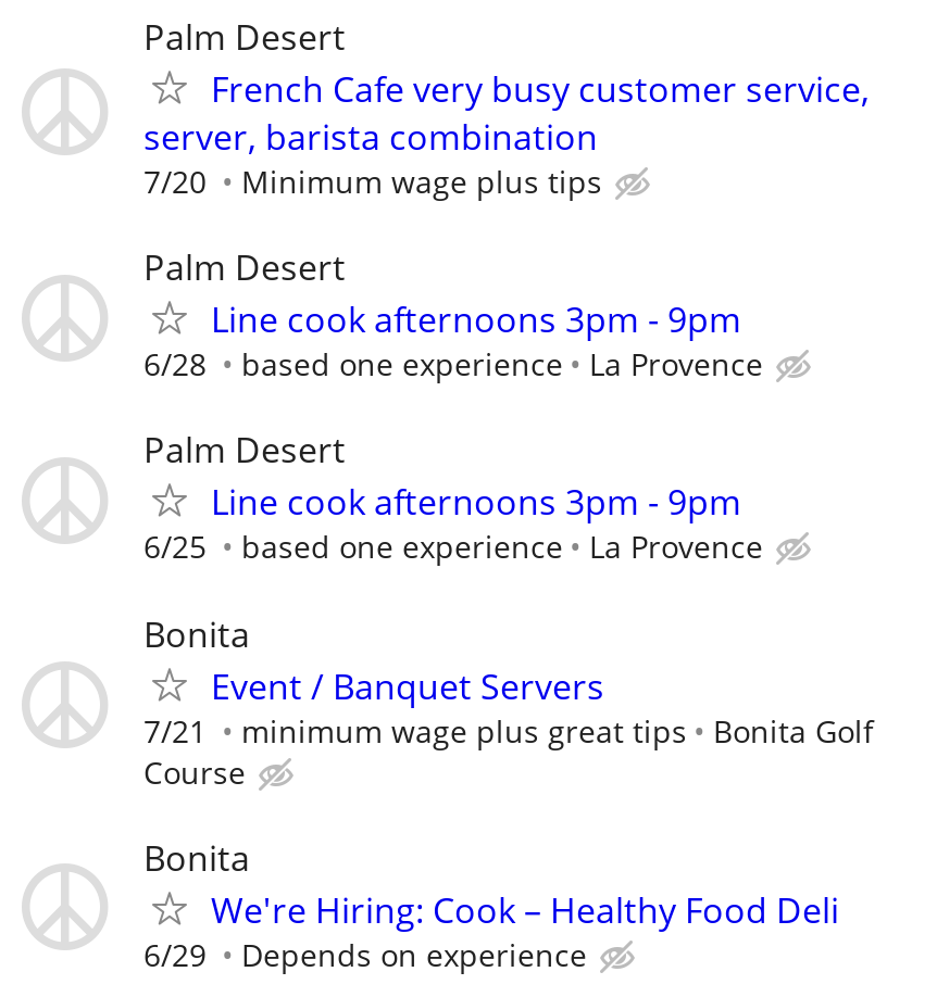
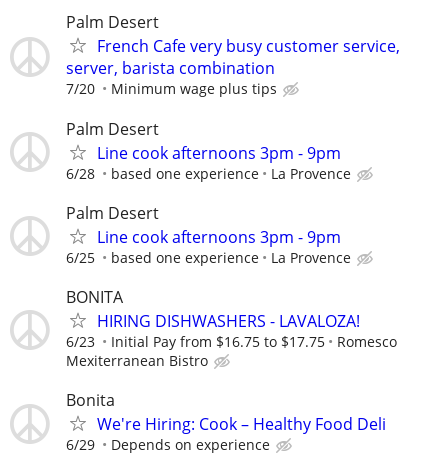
[143,609,874,792] Bonita | Event / Banquet Servers | 7/21 | minimum wage plus great tips | Bonita Golf | Course -> [66,286,397,370] BONITA | HIRING DISHWASHERS - LAVALOZA! | 6/23 | Initial Pay from $16.75 to $17.75 | Romesco | Mexiterranean Bistro

